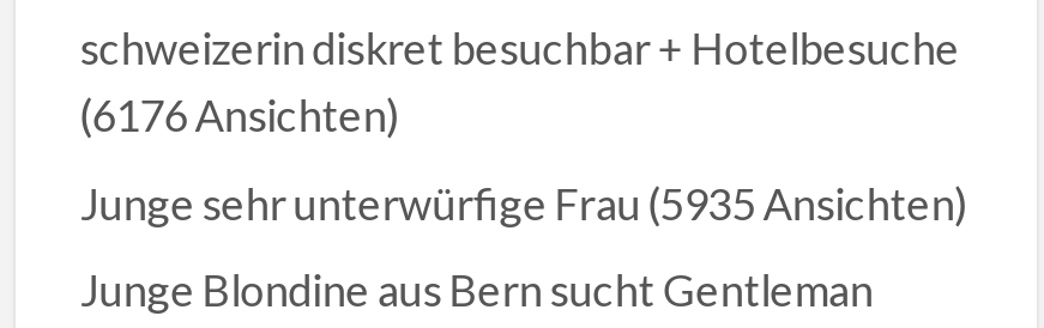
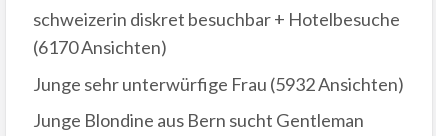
[80,89,401,142] (6176 Ansichten) -> [33,36,167,58] (6170 Ansichten)
[80,176,969,229] Junge sehr unterwürfige Frau (5935 Ansichten) -> [33,73,404,95] Junge sehr unterwürfige Frau (5932 Ansichten)

